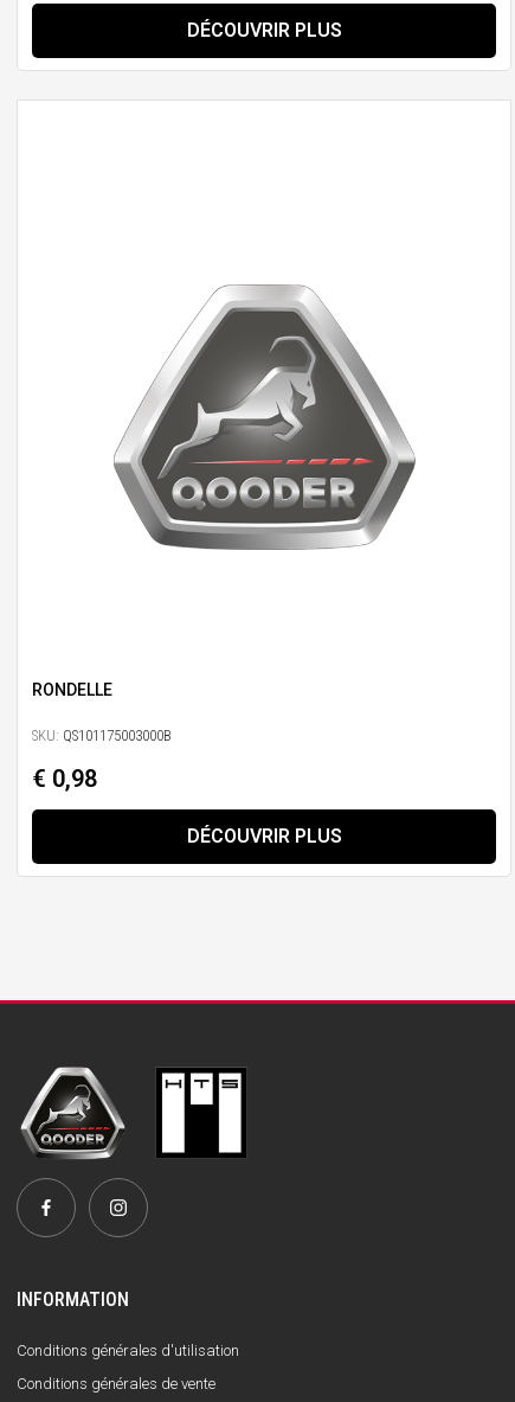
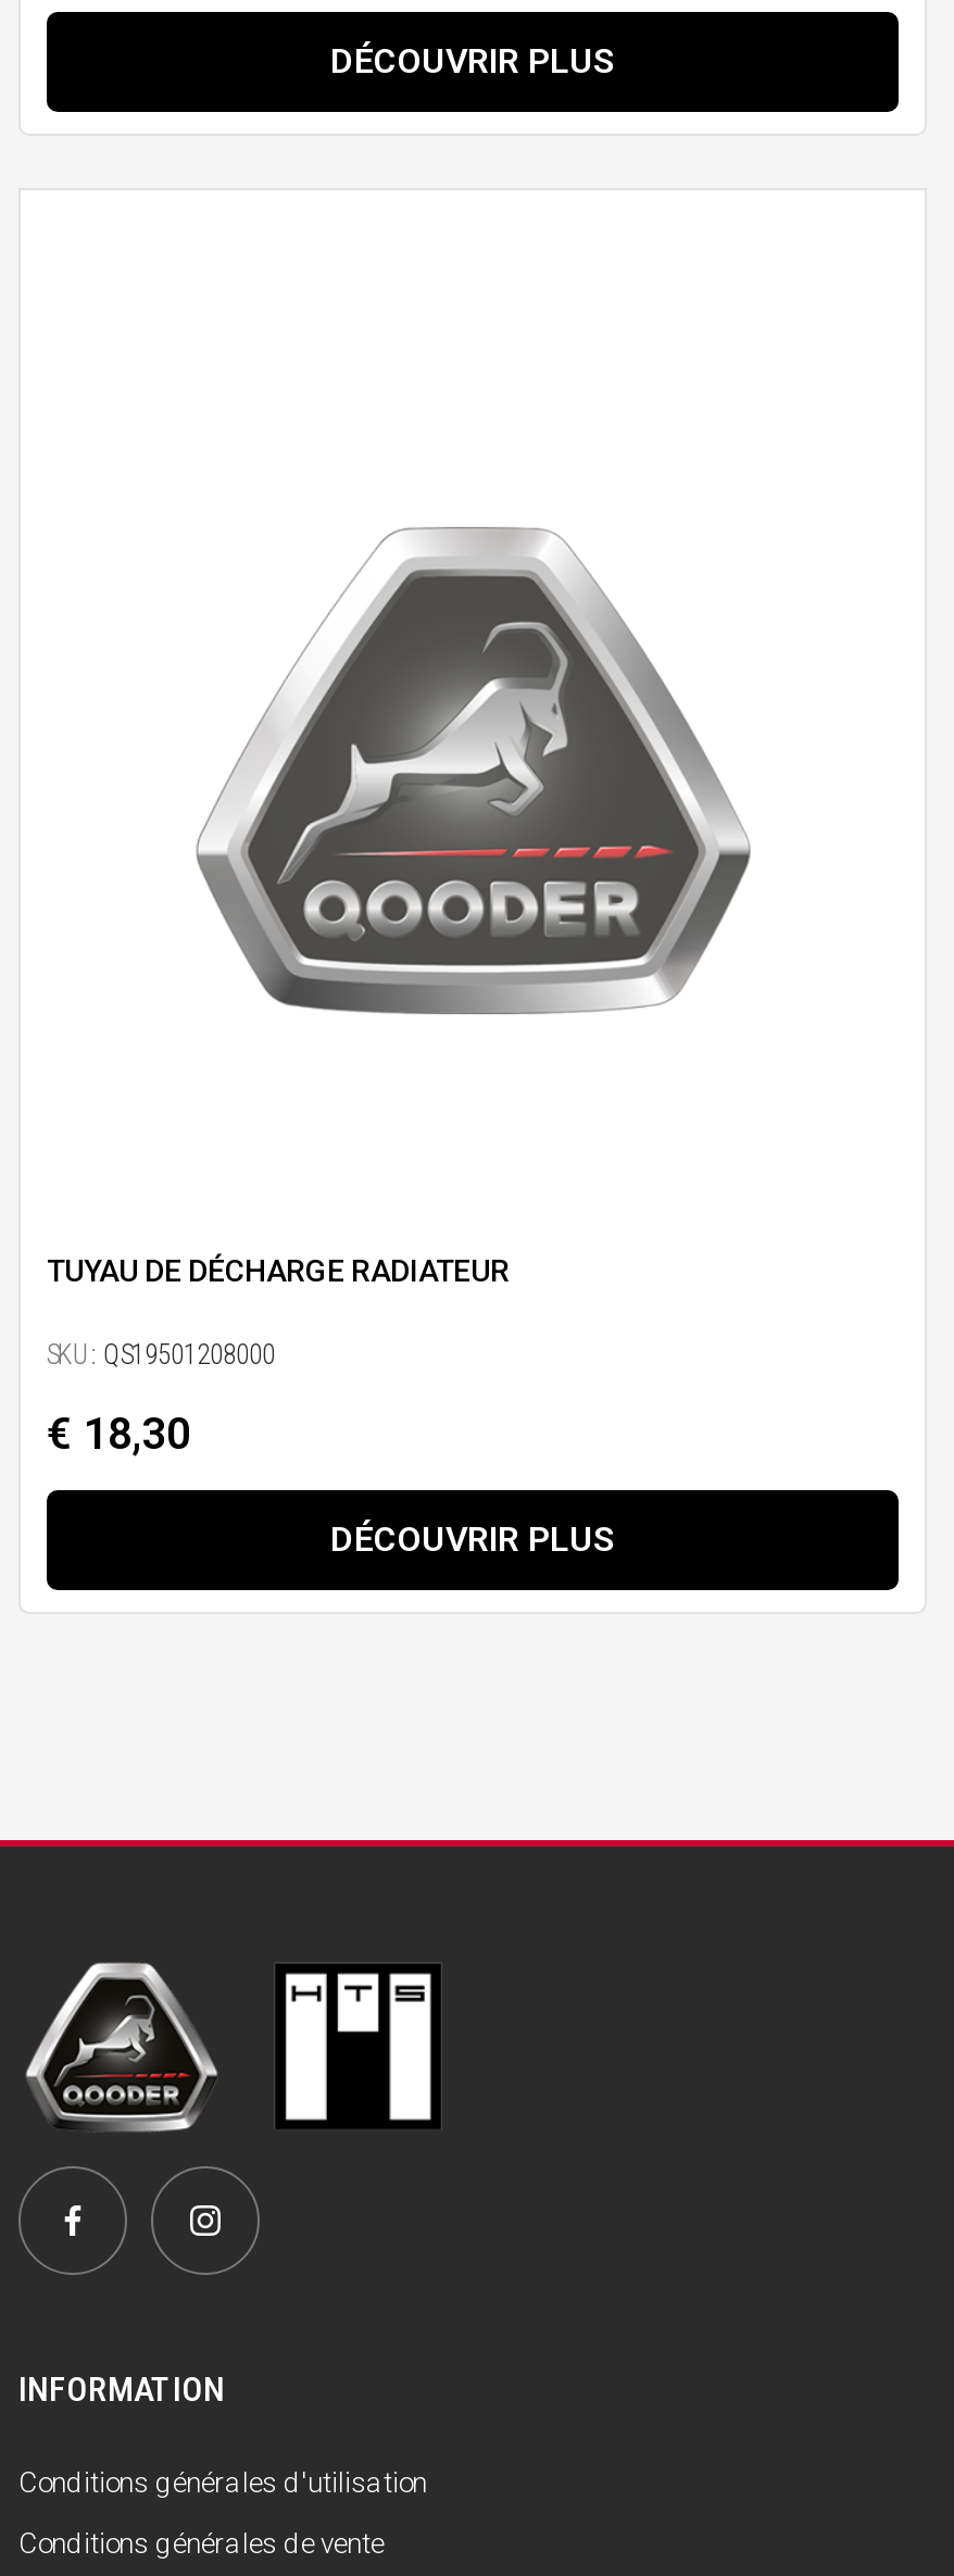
[32,681,112,700] RONDELLE -> [47,1254,510,1289] TUYAU DE DÉCHARGE RADIATEUR
[32,727,172,745] SKU: QS101175003000B -> [47,1339,275,1372] SKU: QS19501208000
[32,765,97,793] € 0,98 -> [47,1409,190,1461] € 18,30

